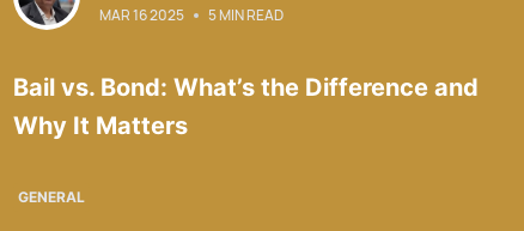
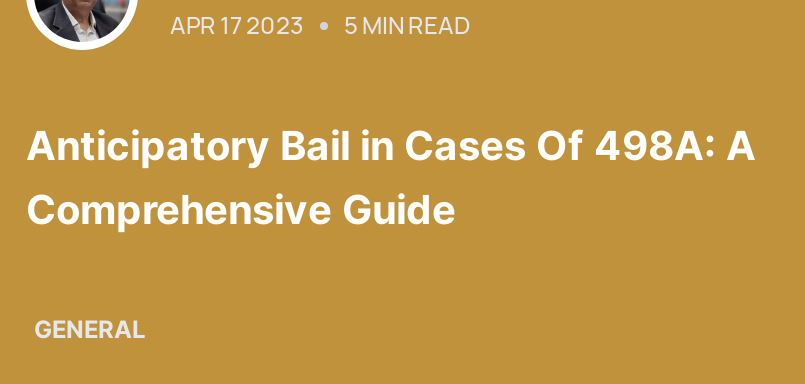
[99,5,284,25] MAR 16 2025 5 MIN READ -> [170,8,470,42] APR 17 2023 5 MIN READ
[13,73,479,140] Bail vs. Bond: What’s the Difference and | Why It Matters -> [26,122,756,234] Anticipatory Bail in Cases Of 498A: A | Comprehensive Guide

